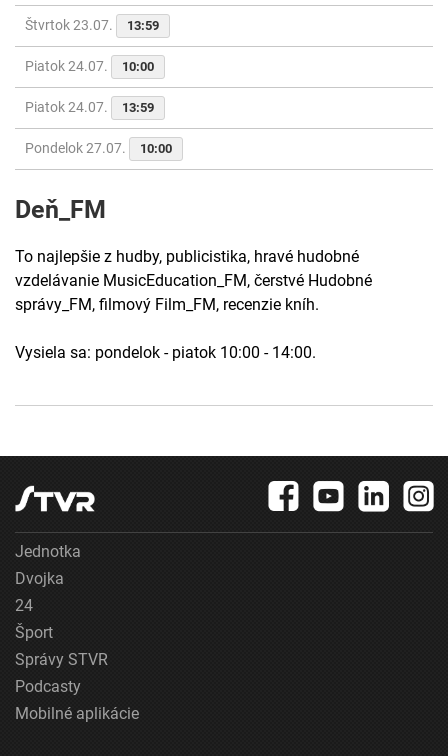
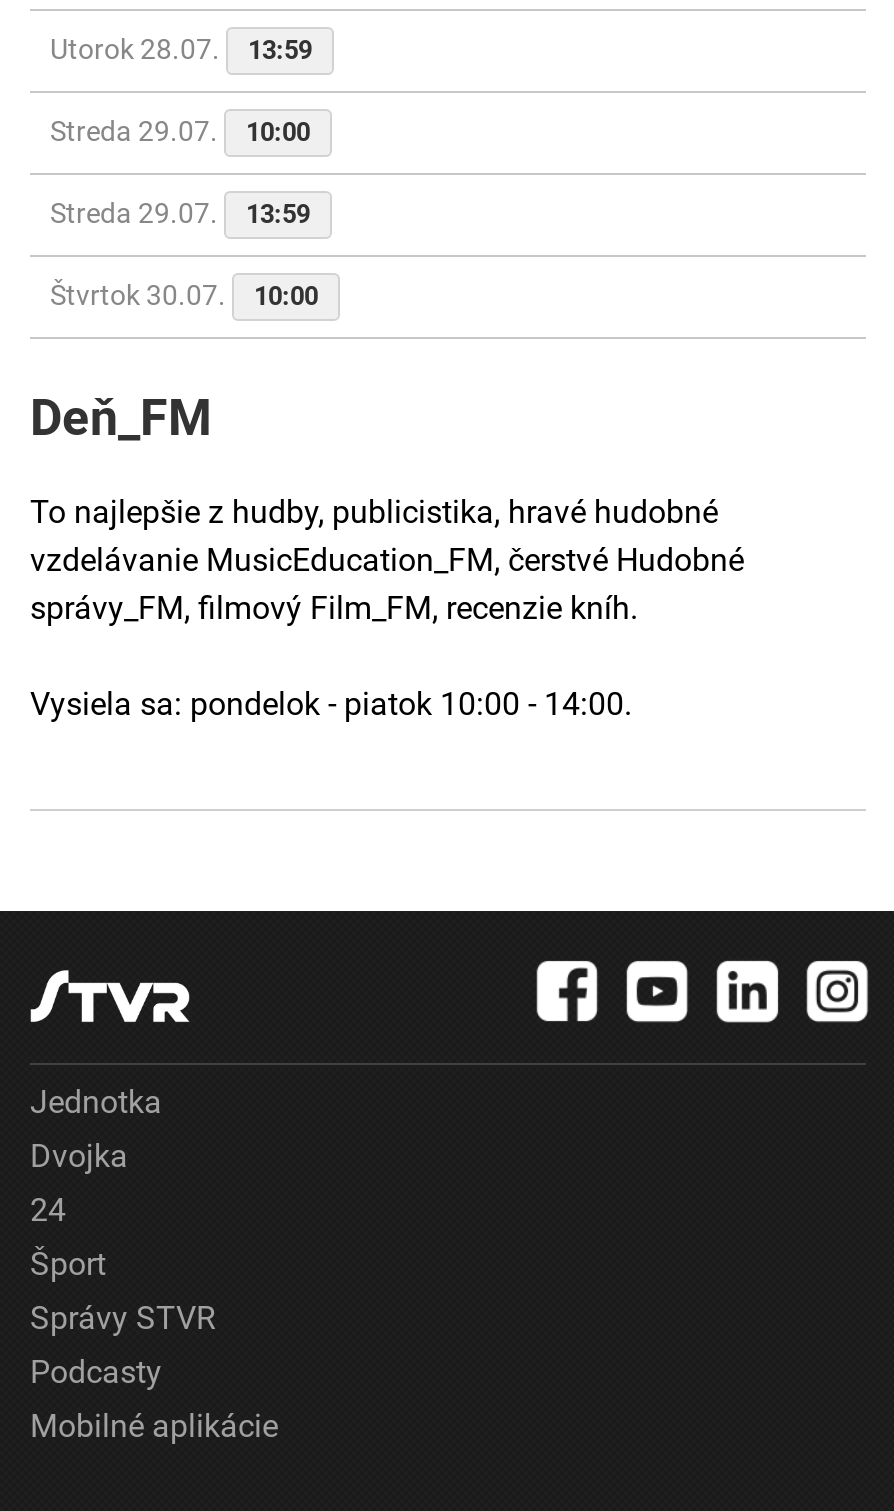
[25,17,159,33] Štvrtok 23.07. 13:59 -> [50,34,312,66] Utorok 28.07. 13:59
[25,58,154,74] Piatok 24.07. 10:00 -> [50,116,310,148] Streda 29.07. 10:00
[25,99,154,115] Piatok 24.07. 13:59 -> [50,198,310,230] Streda 29.07. 13:59
[25,140,172,156] Pondelok 27.07. 10:00 -> [50,280,318,312] Štvrtok 30.07. 10:00

